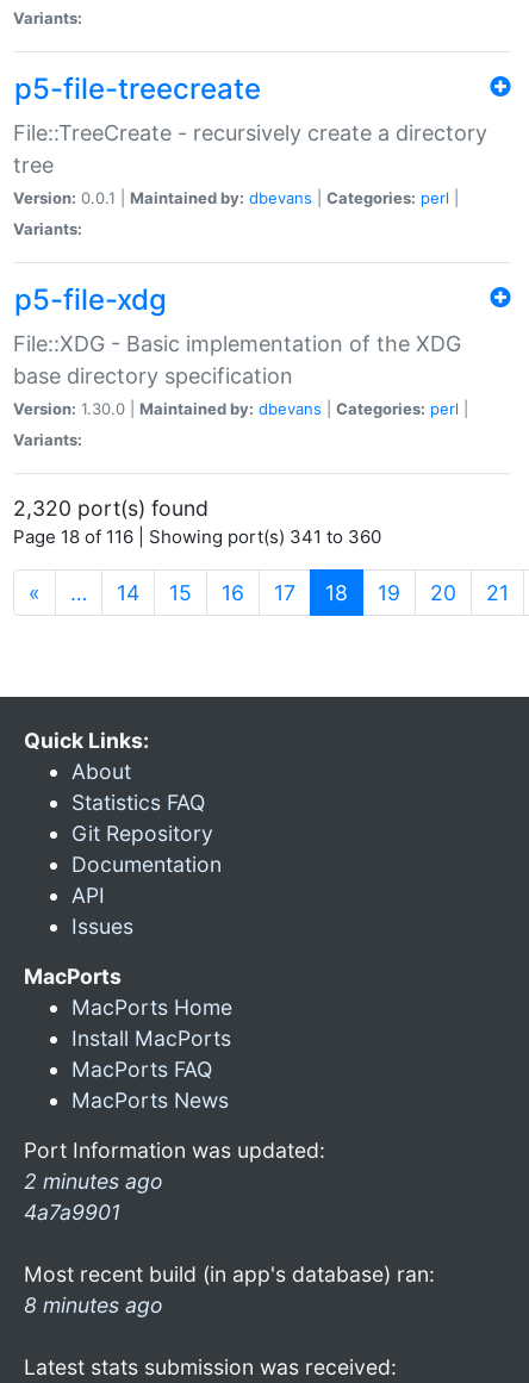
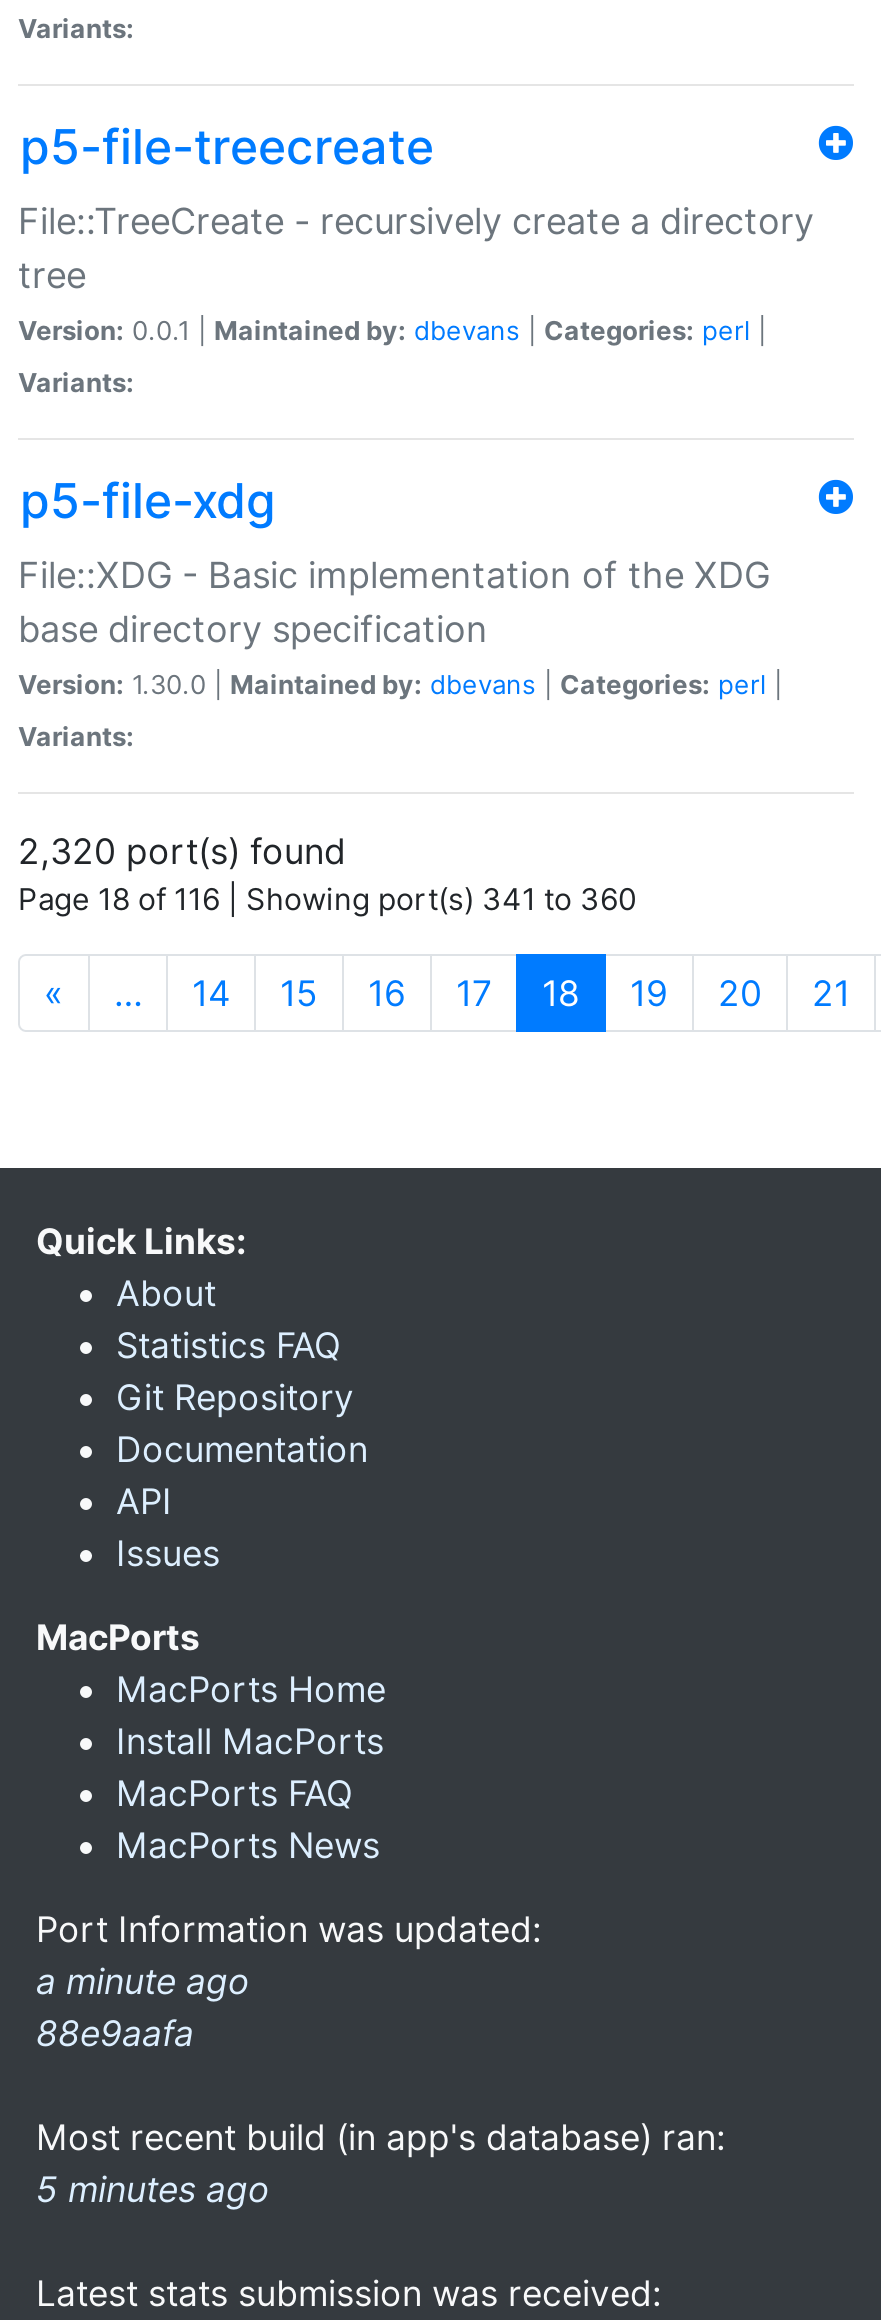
[24,1169,163,1225] 2 minutes ago | 4a7a9901 -> [36,1960,250,2054] a minute ago | 88e9aafa
[24,1292,163,1317] 8 minutes ago -> [36,2168,270,2210] 5 minutes ago

